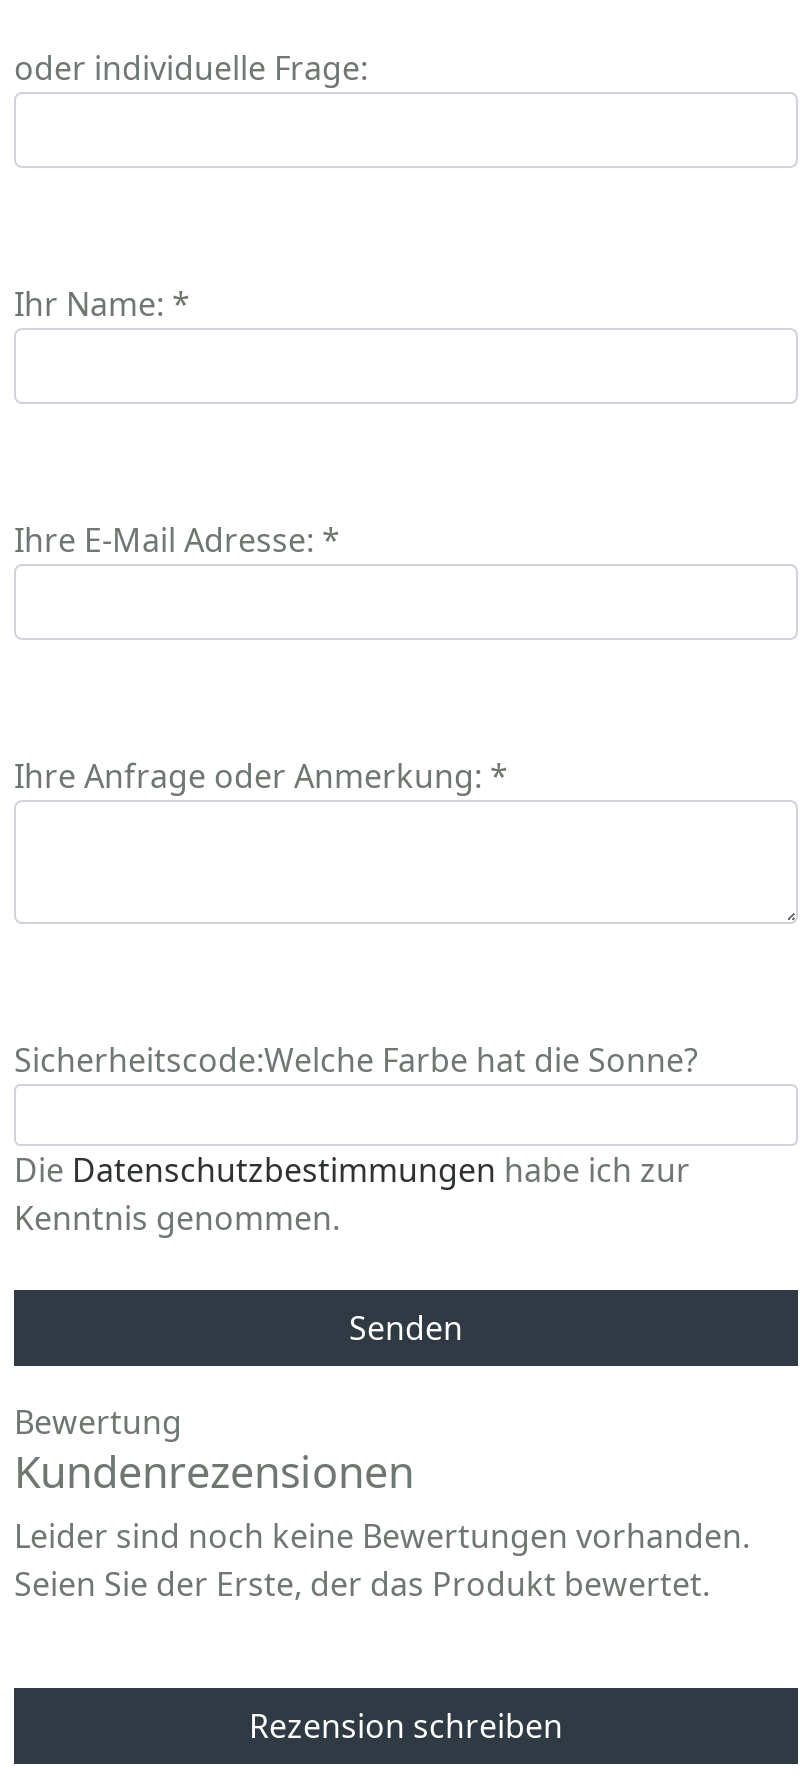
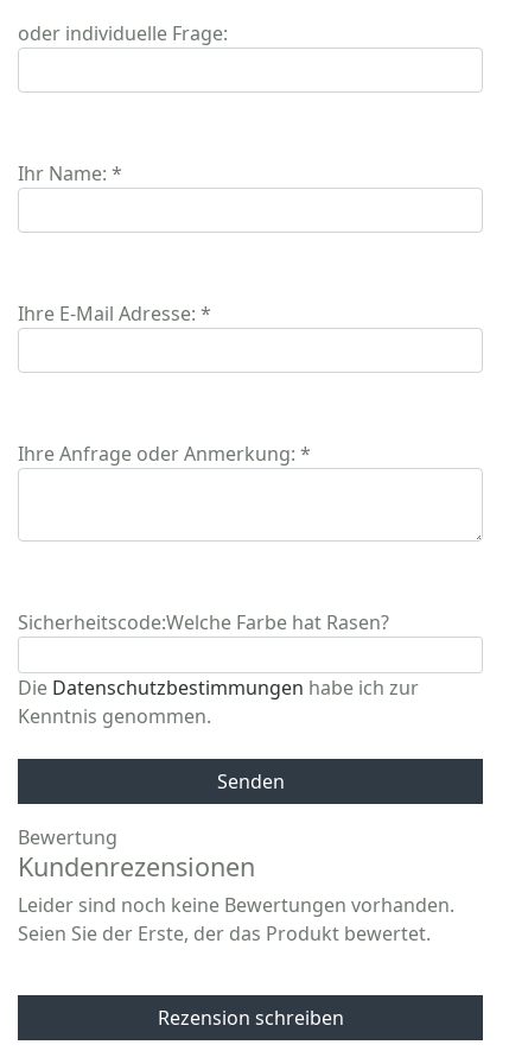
[14,1038,698,1082] Sicherheitscode:Welche Farbe hat die Sonne? -> [18,609,389,635] Sicherheitscode:Welche Farbe hat Rasen?

